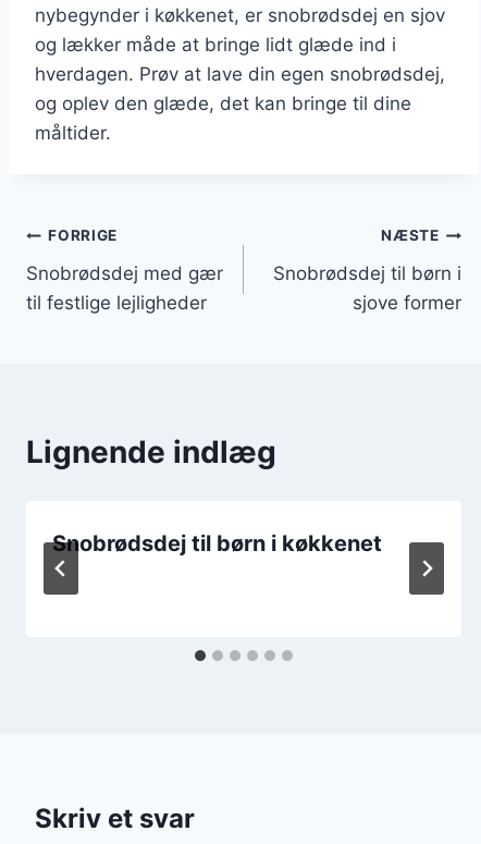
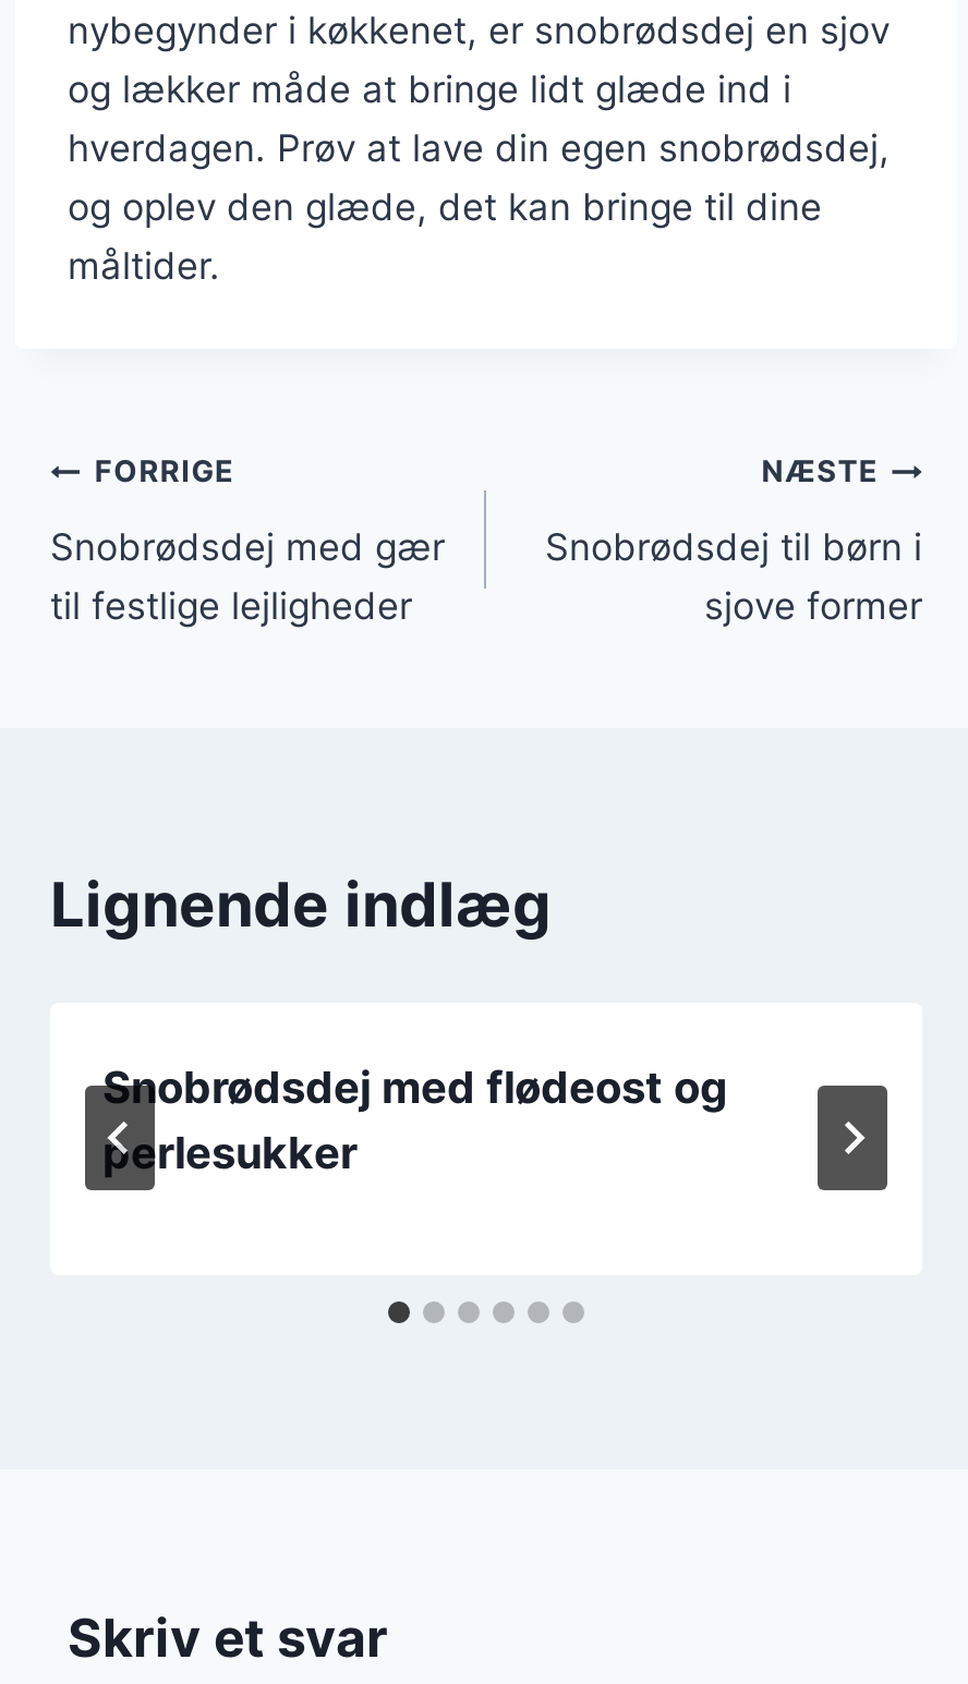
[52,530,382,556] Snobrødsdej til børn i køkkenet -> [102,1061,728,1179] Snobrødsdej med flødeost og | perlesukker

